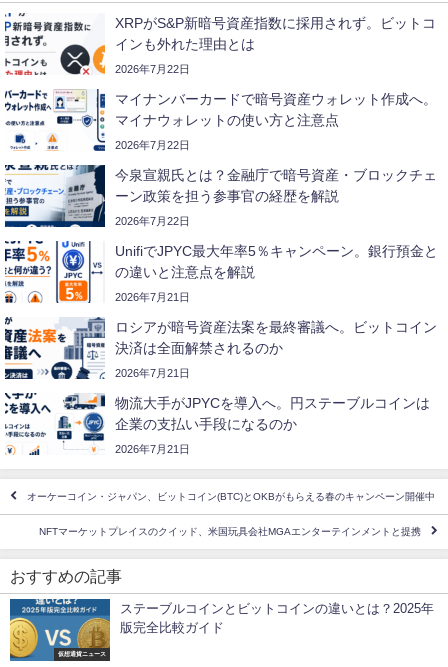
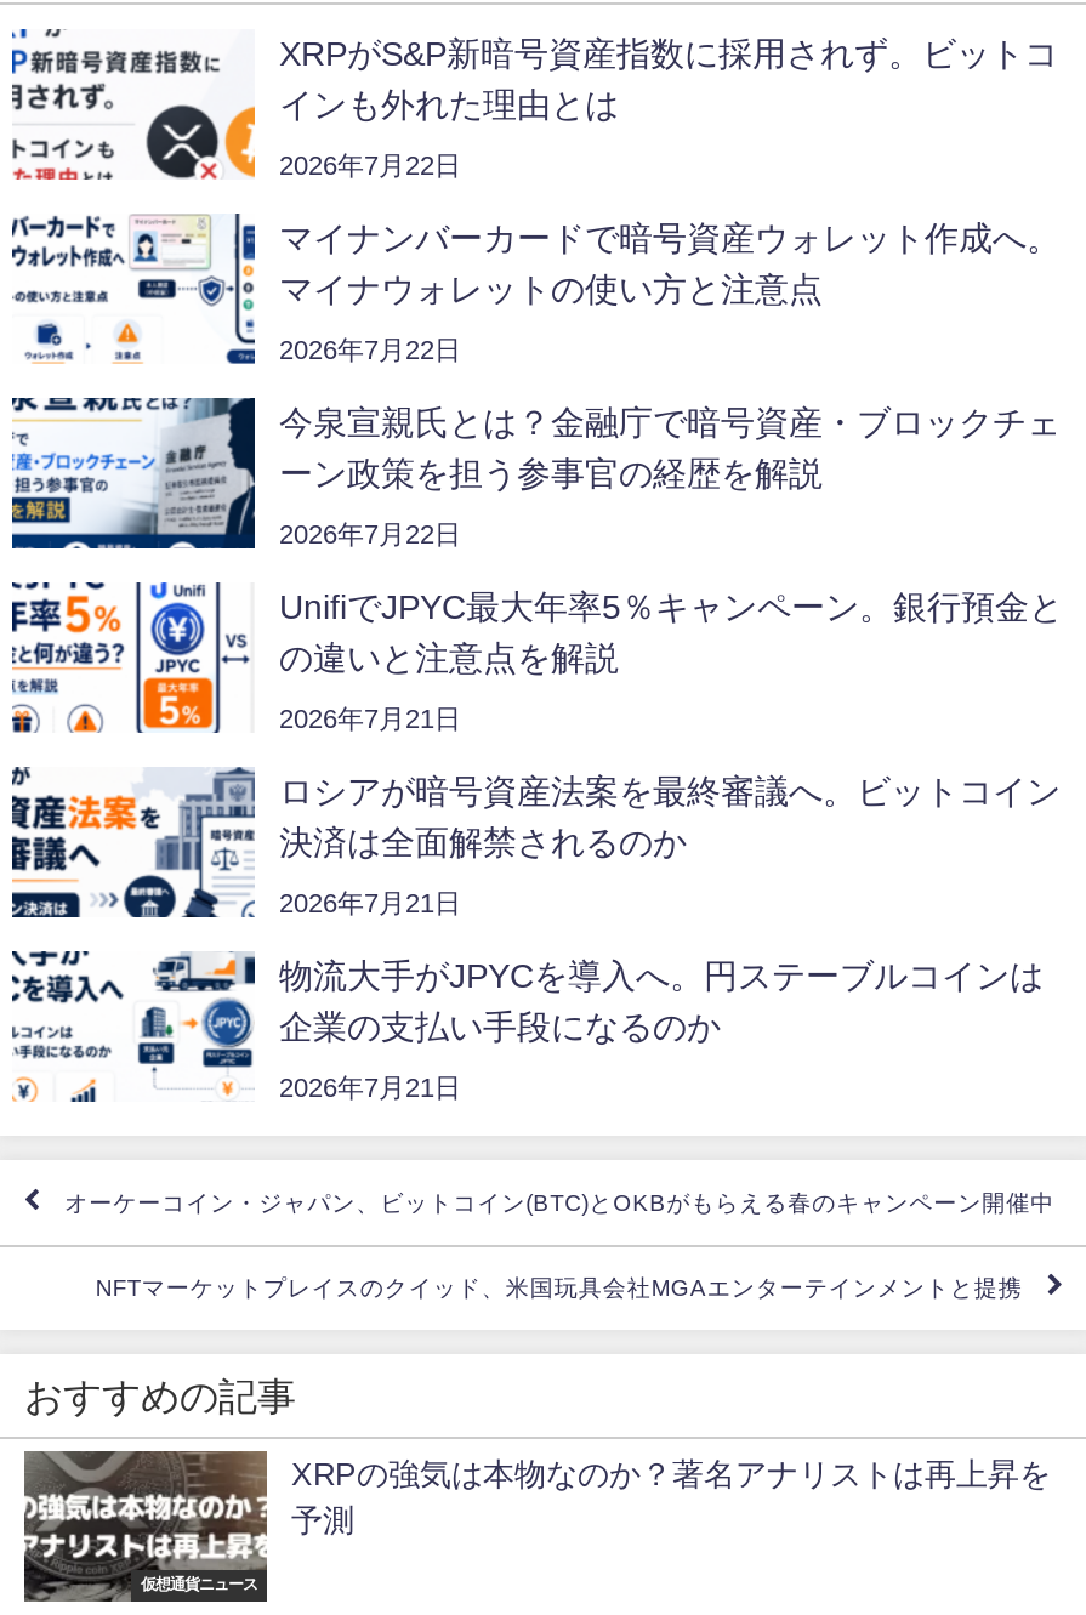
[9,598,434,662] [image] | ステーブルコインとビットコインの違いとは？2025年 -> [22,1449,1051,1604] [image] | XRPの強気は本物なのか？著名アナリストは再上昇を
[120,621,224,634] 版完全比較ガイド -> [291,1505,354,1536] 予測

